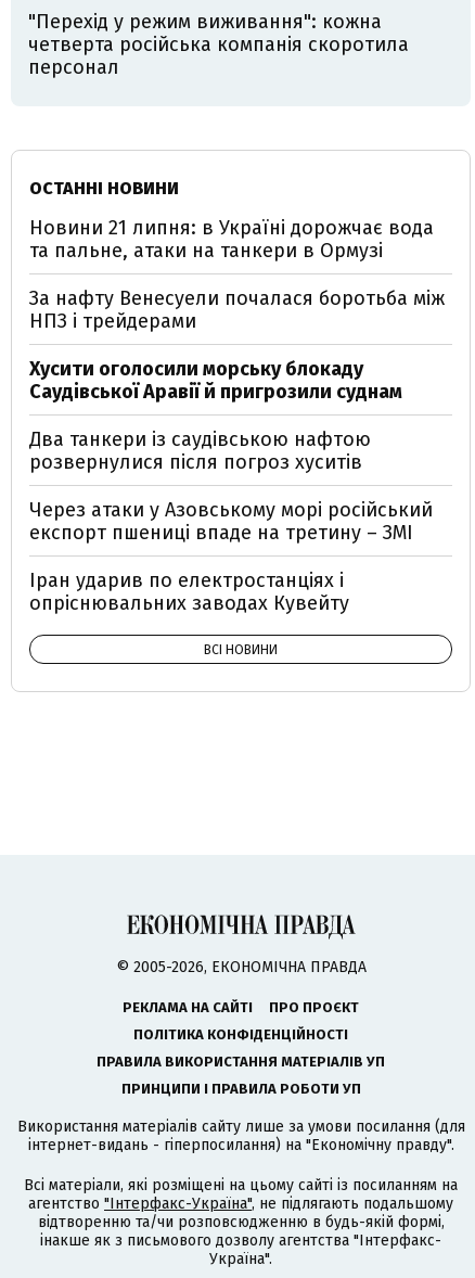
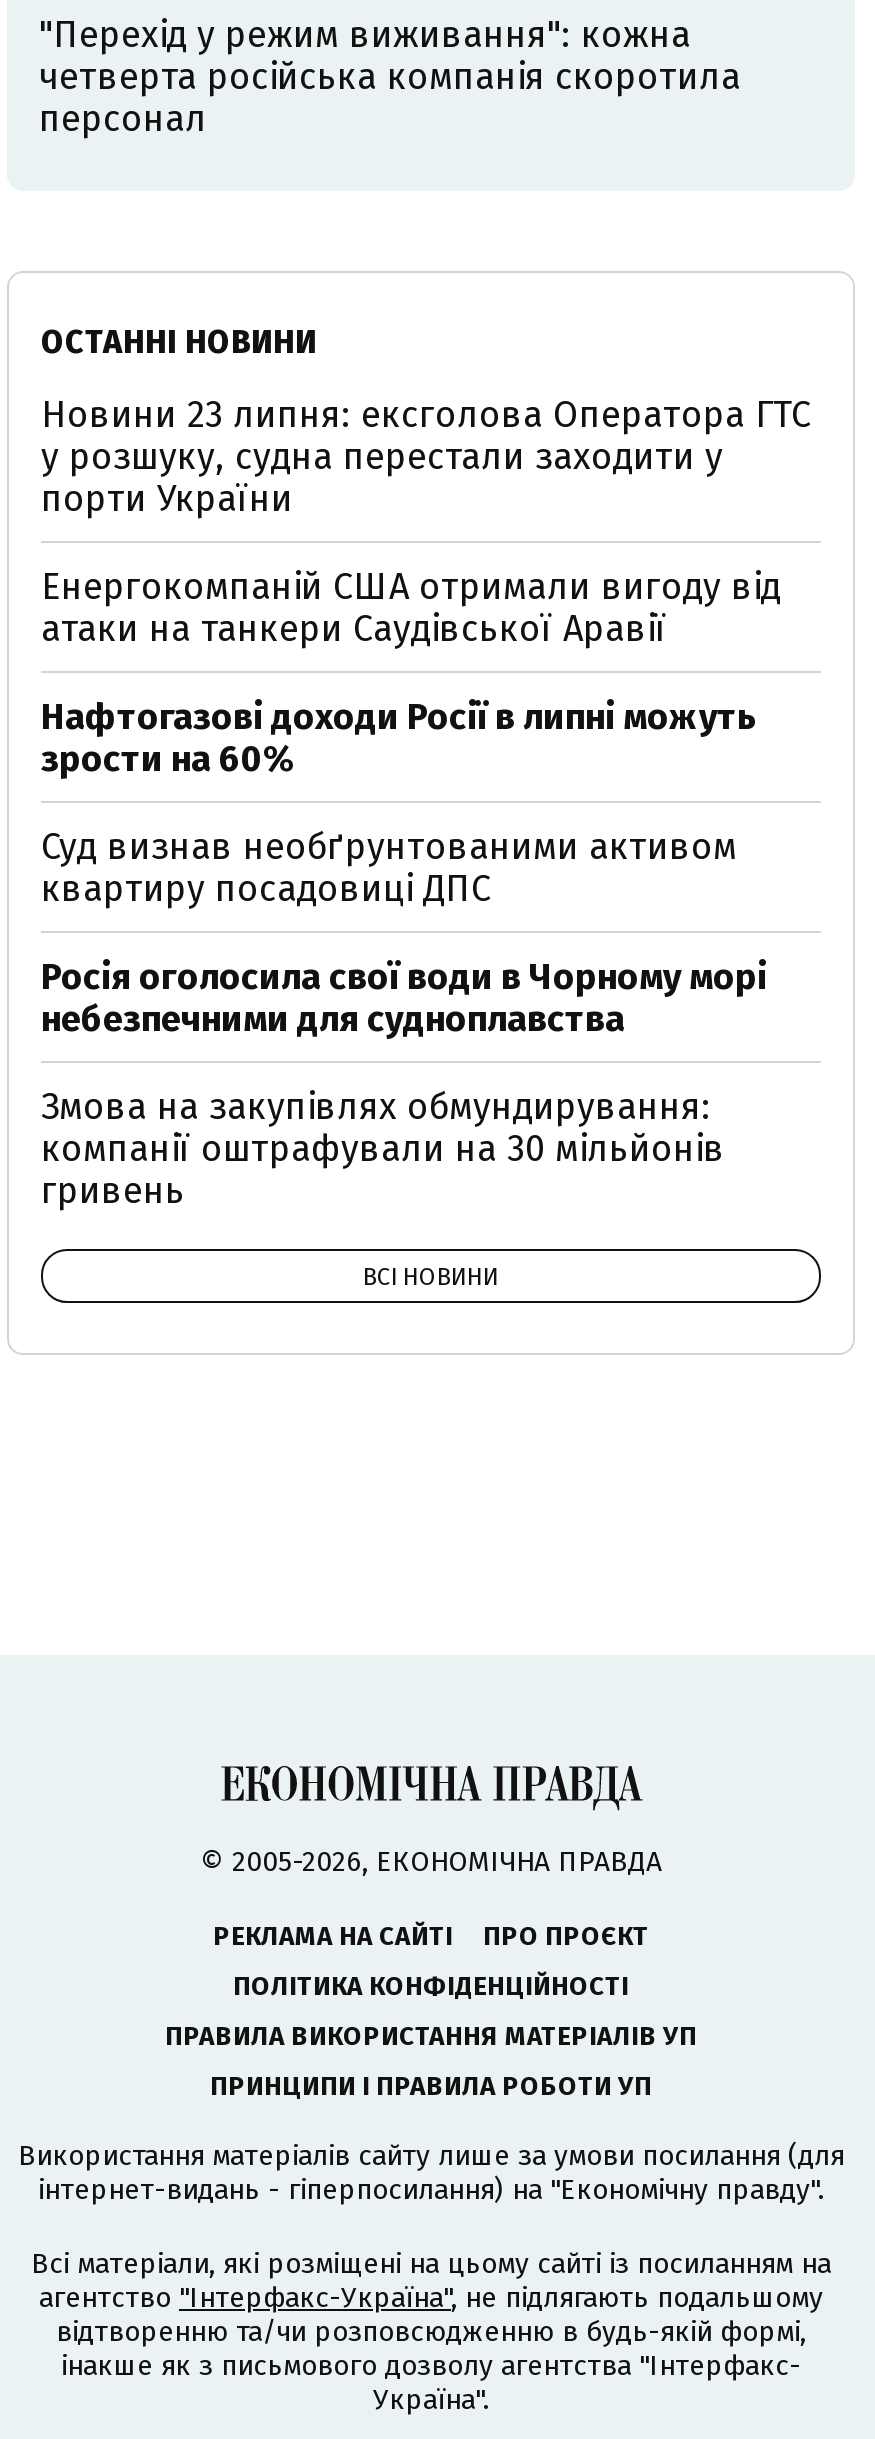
[29,216,434,263] Новини 21 липня: в Україні дорожчає вода | та пальне, атаки на танкери в Ормузі -> [41,393,811,521] Новини 23 липня: ексголова Оператора ГТС | у розшуку, судна перестали заходити у | порти України
[29,286,445,333] За нафту Венесуели почалася боротьба між | НПЗ і трейдерами -> [41,565,781,651] Енергокомпаній США отримали вигоду від | атаки на танкери Саудівської Аравії
[29,357,402,404] Хусити оголосили морську блокаду | Саудівської Аравії й пригрозили суднам -> [41,695,757,781] Нафтогазові доходи Росії в липні можуть | зрости на 60%
[29,427,371,474] Два танкери із саудівською нафтою | розвернулися після погроз хуситів -> [41,825,737,911] Суд визнав необґрунтованими активом | квартиру посадовиці ДПС
[29,498,433,545] Через атаки у Азовському морі російський | експорт пшениці впаде на третину – ЗМІ -> [41,955,767,1041] Росія оголосила свої води в Чорному морі | небезпечними для судноплавства
[29,568,349,615] Іран ударив по електростанціях і | опріснювальних заводах Кувейту -> [41,1085,725,1213] Змова на закупівлях обмундирування: | компанії оштрафували на 30 мільйонів | гривень

